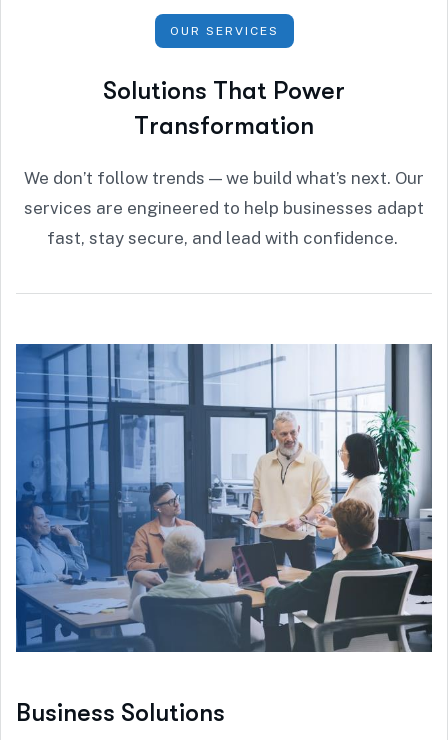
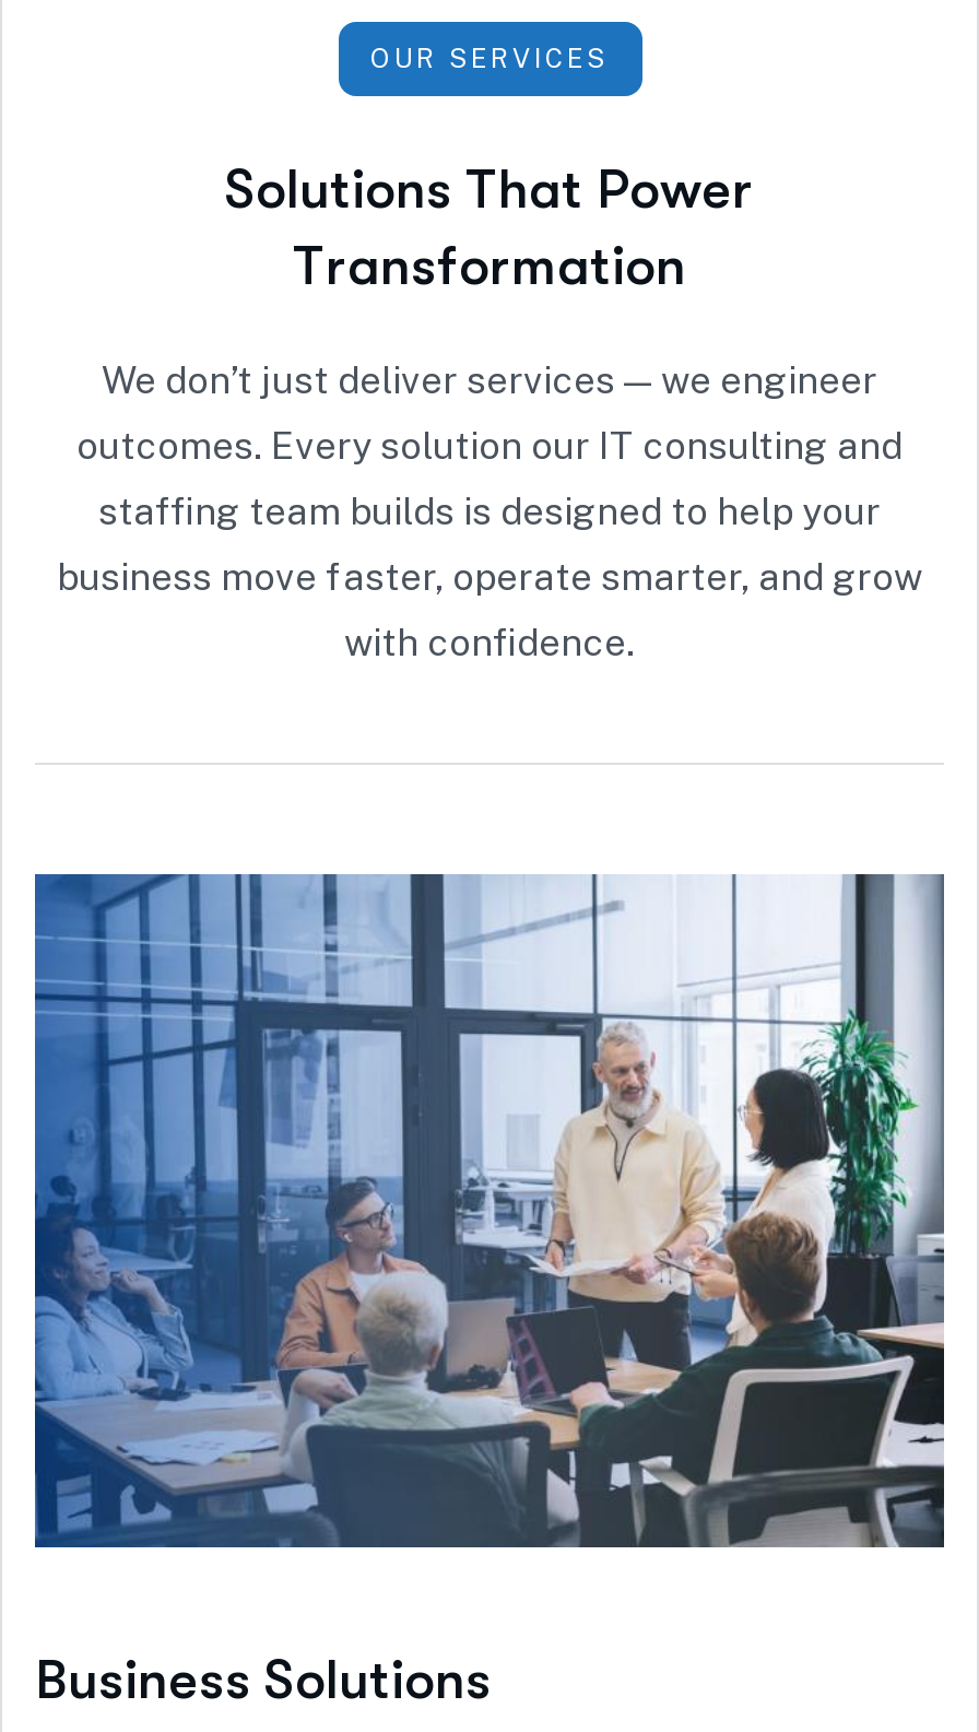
[24,168,424,248] We don’t follow trends — we build what’s next. Our | services are engineered to help businesses adapt | fast, stay secure, and lead with confidence. -> [57,358,922,664] We don’t just deliver services — we engineer | outcomes. Every solution our IT consulting and | staffing team builds is designed to help your | business move faster, operate smarter, and grow | with confidence.

